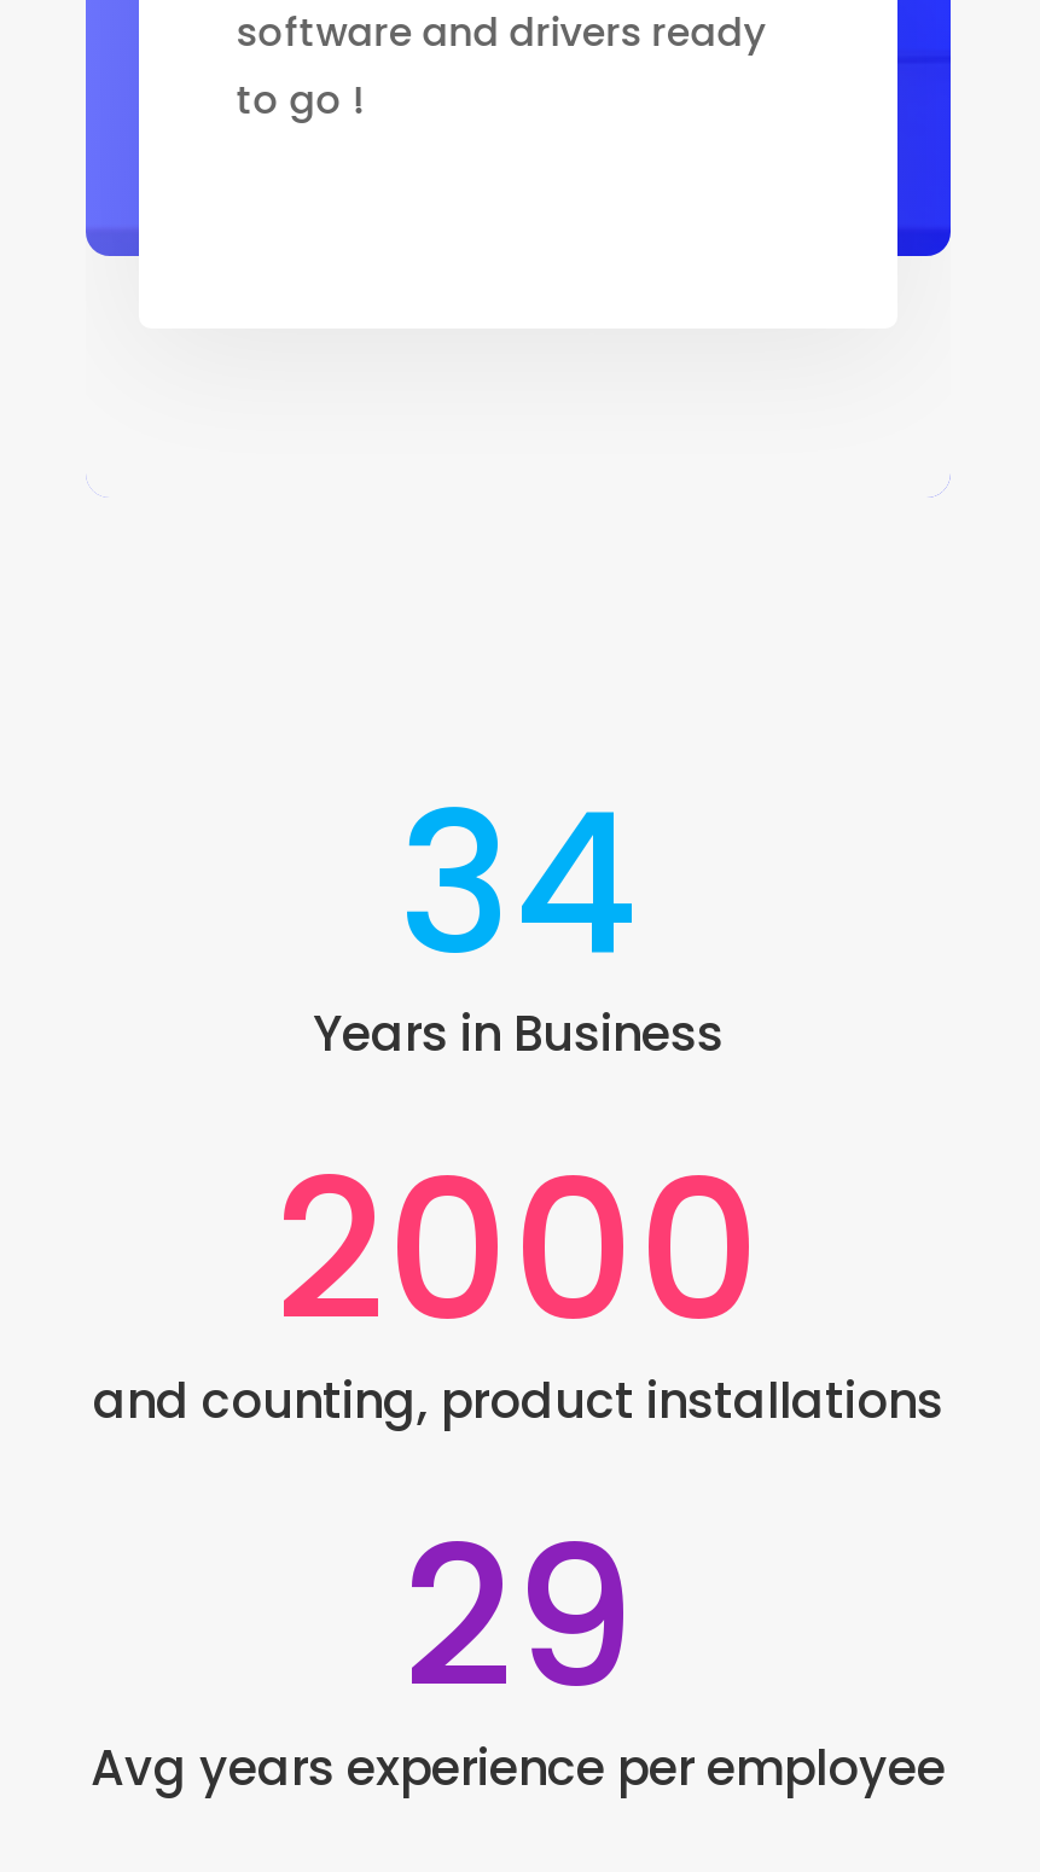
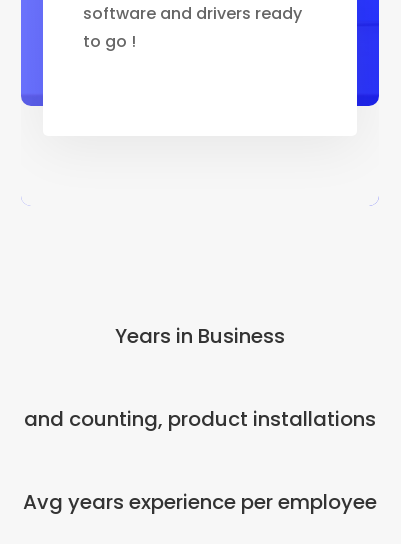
[397,749,639,1020] 34 -> none
[274,1116,762,1387] 2000 -> none
[402,1483,634,1754] 29 -> none

